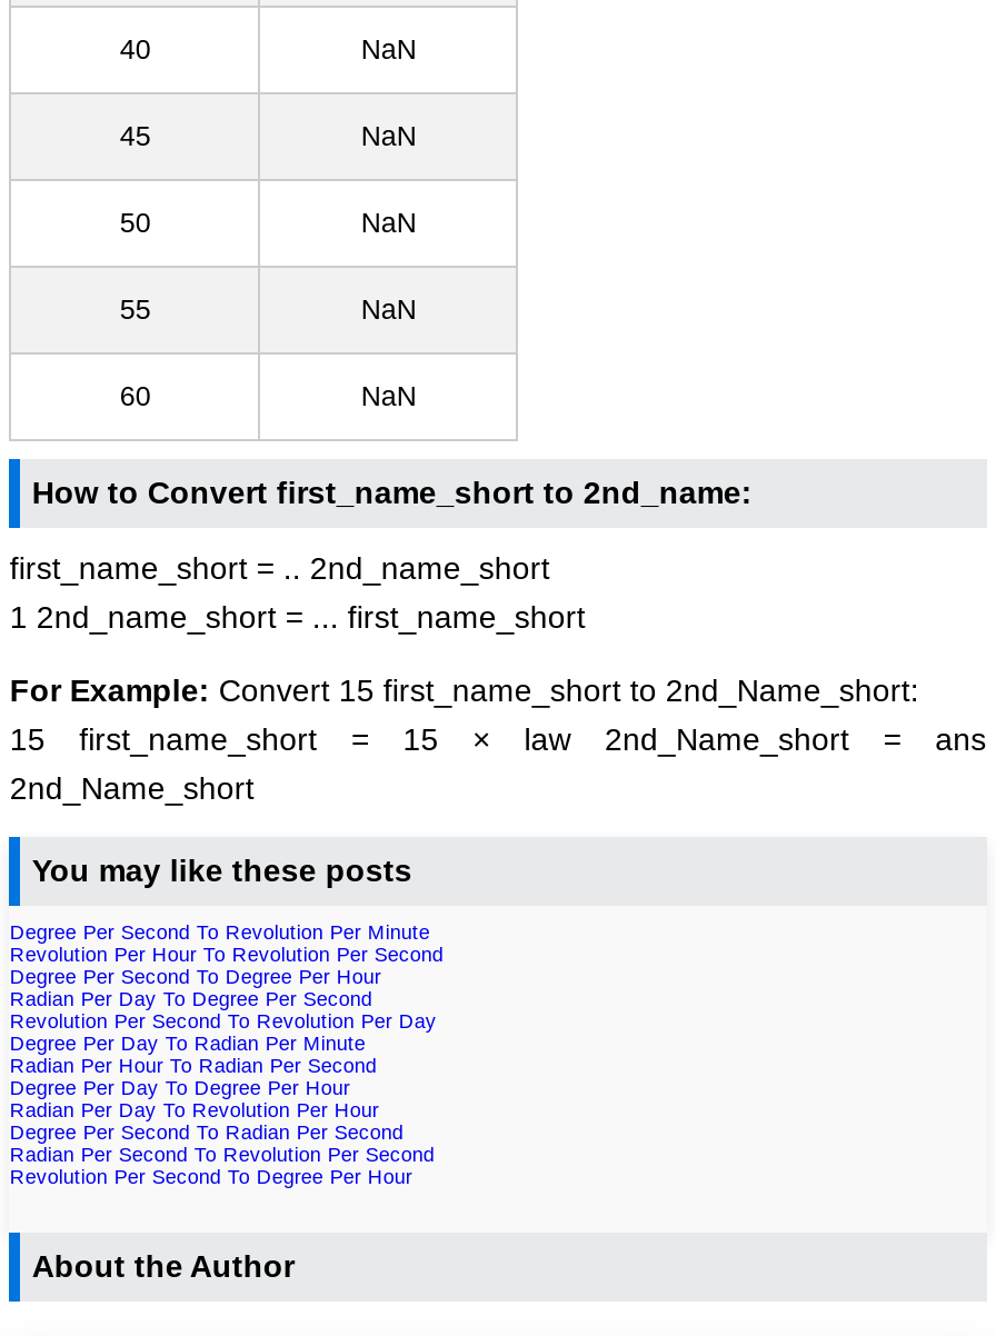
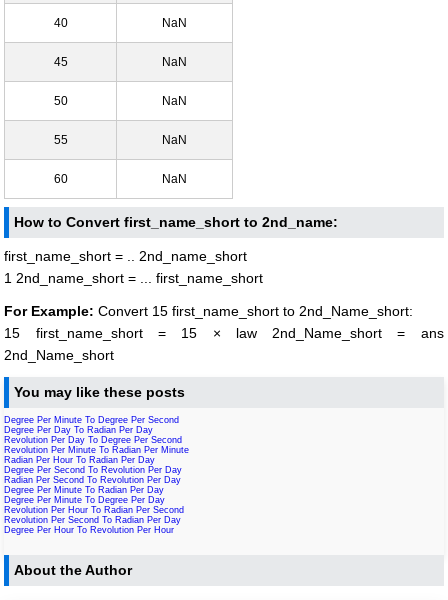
[10,921,430,943] Degree Per Second To Revolution Per Minute -> [4,415,179,425] Degree Per Minute To Degree Per Second
[10,943,443,965] Revolution Per Hour To Revolution Per Second -> [4,425,153,435] Degree Per Day To Radian Per Day
[10,965,381,987] Degree Per Second To Degree Per Hour -> [4,435,182,445] Revolution Per Day To Degree Per Second
[10,987,372,1009] Radian Per Day To Degree Per Second -> [4,445,189,455] Revolution Per Minute To Radian Per Minute
[10,1009,437,1032] Revolution Per Second To Revolution Per Day -> [4,455,155,465] Radian Per Hour To Radian Per Day
[10,1032,365,1054] Degree Per Day To Radian Per Minute -> [4,465,182,475] Degree Per Second To Revolution Per Day
[10,1054,377,1076] Radian Per Hour To Radian Per Second -> [4,475,181,485] Radian Per Second To Revolution Per Day
[10,1076,350,1098] Degree Per Day To Degree Per Hour -> [4,485,164,495] Degree Per Minute To Radian Per Day
[10,1098,379,1121] Radian Per Day To Revolution Per Hour -> [4,495,165,505] Degree Per Minute To Degree Per Day
[10,1121,403,1143] Degree Per Second To Radian Per Second -> [4,505,184,515] Revolution Per Hour To Radian Per Second
[10,1143,434,1165] Radian Per Second To Revolution Per Second -> [4,515,181,525] Revolution Per Second To Radian Per Day
[10,1165,412,1187] Revolution Per Second To Degree Per Hour -> [4,525,174,535] Degree Per Hour To Revolution Per Hour

